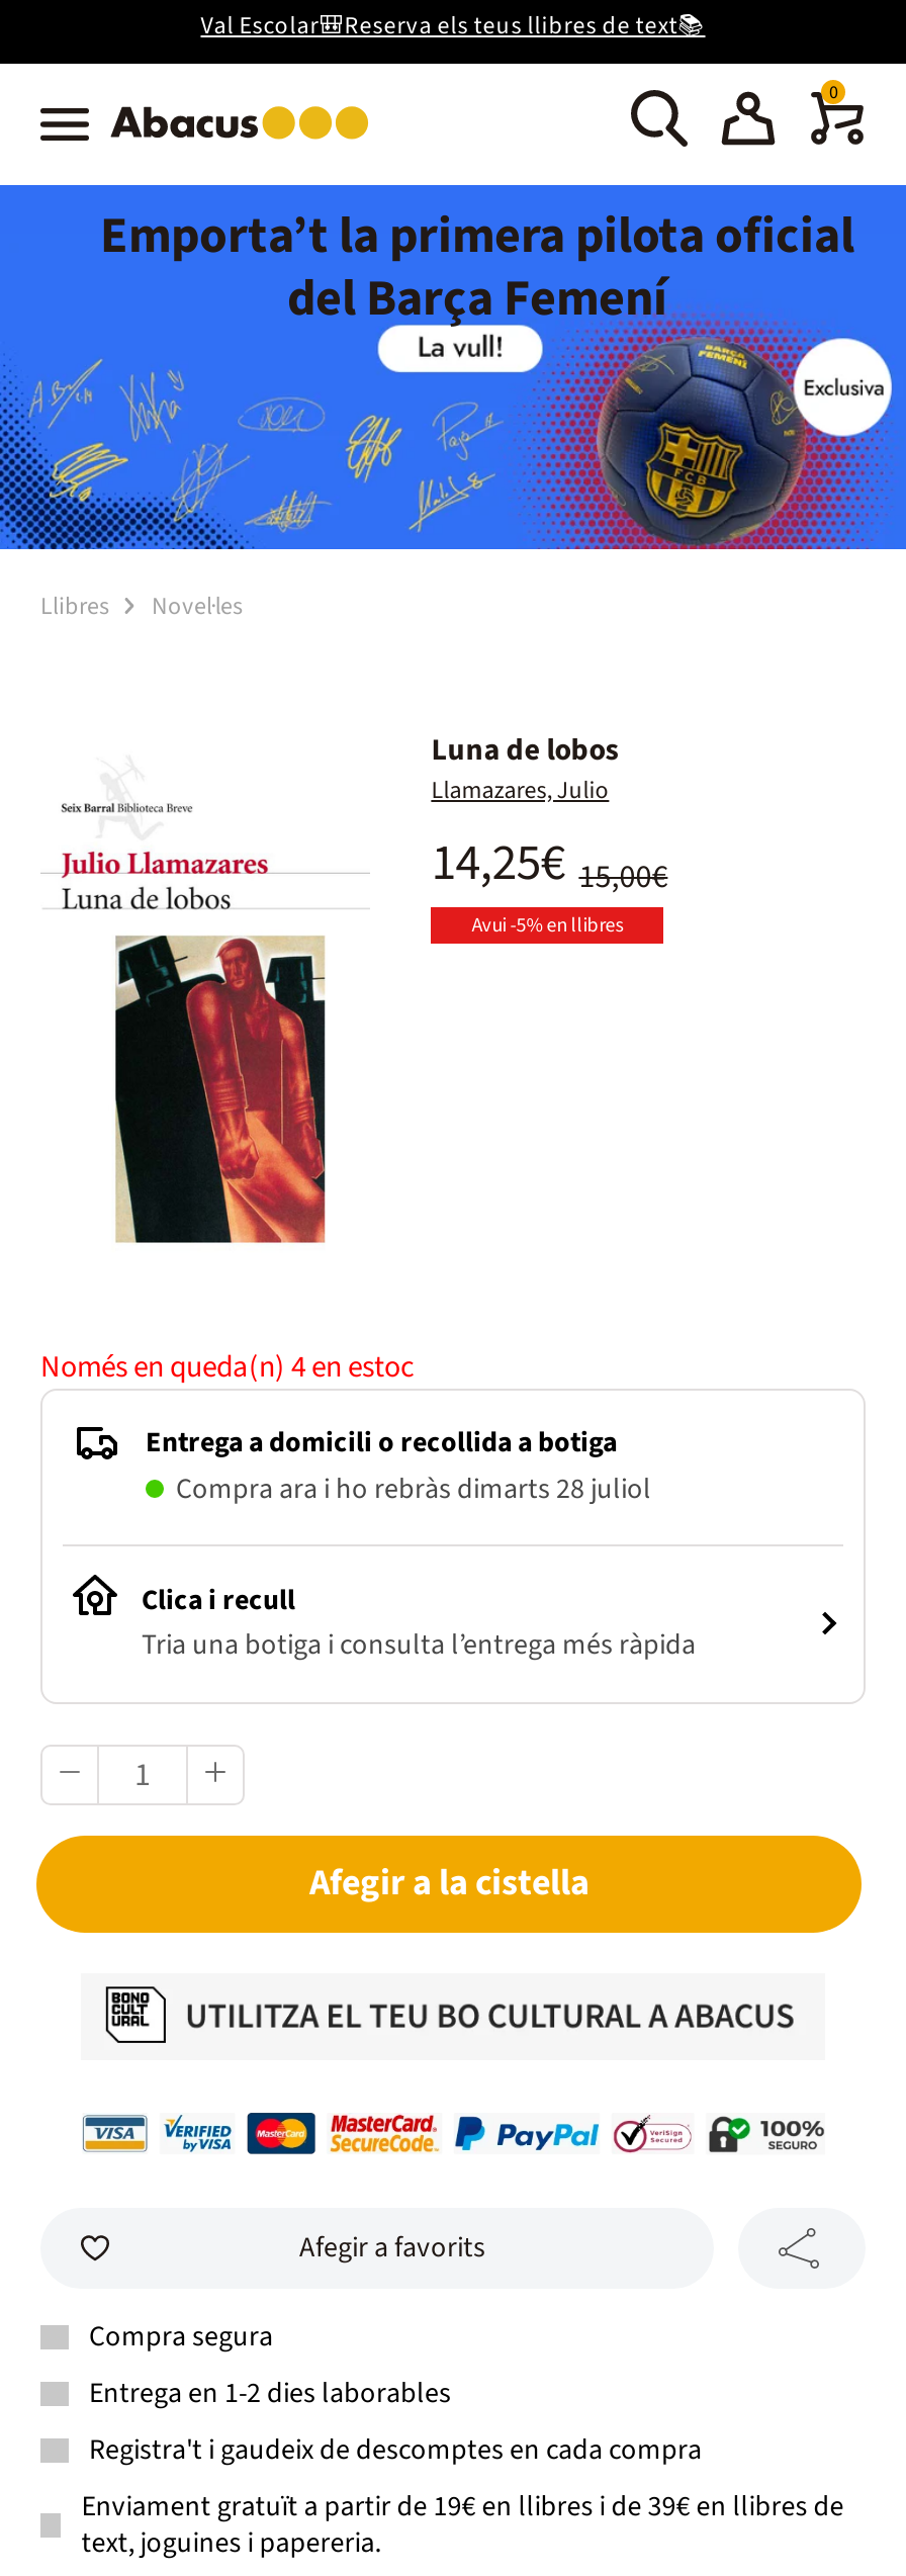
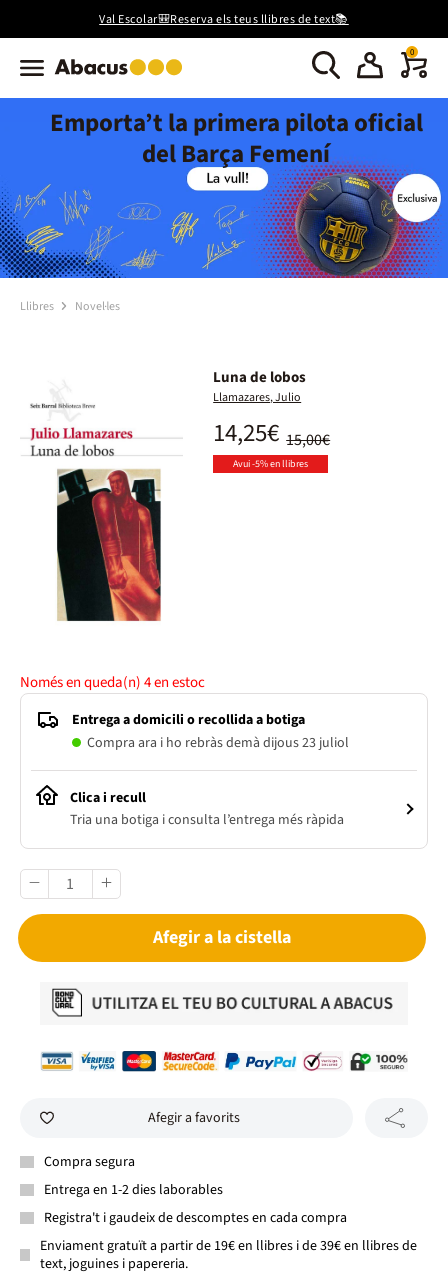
[176,1469,651,1510] Compra ara i ho rebràs dimarts 28 juliol -> [87,733,349,753] Compra ara i ho rebràs demà dijous 23 juliol

